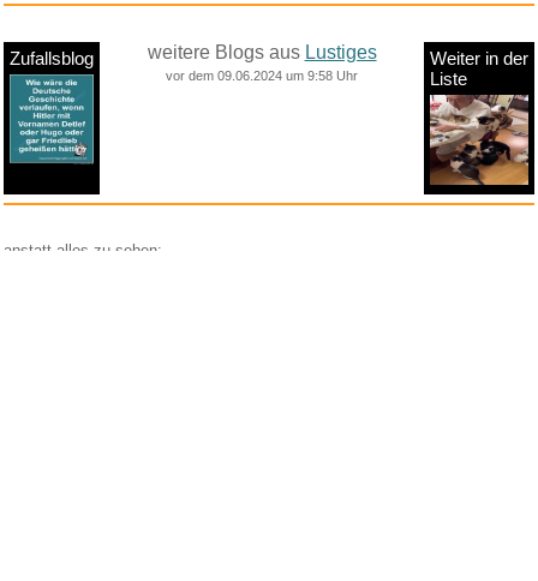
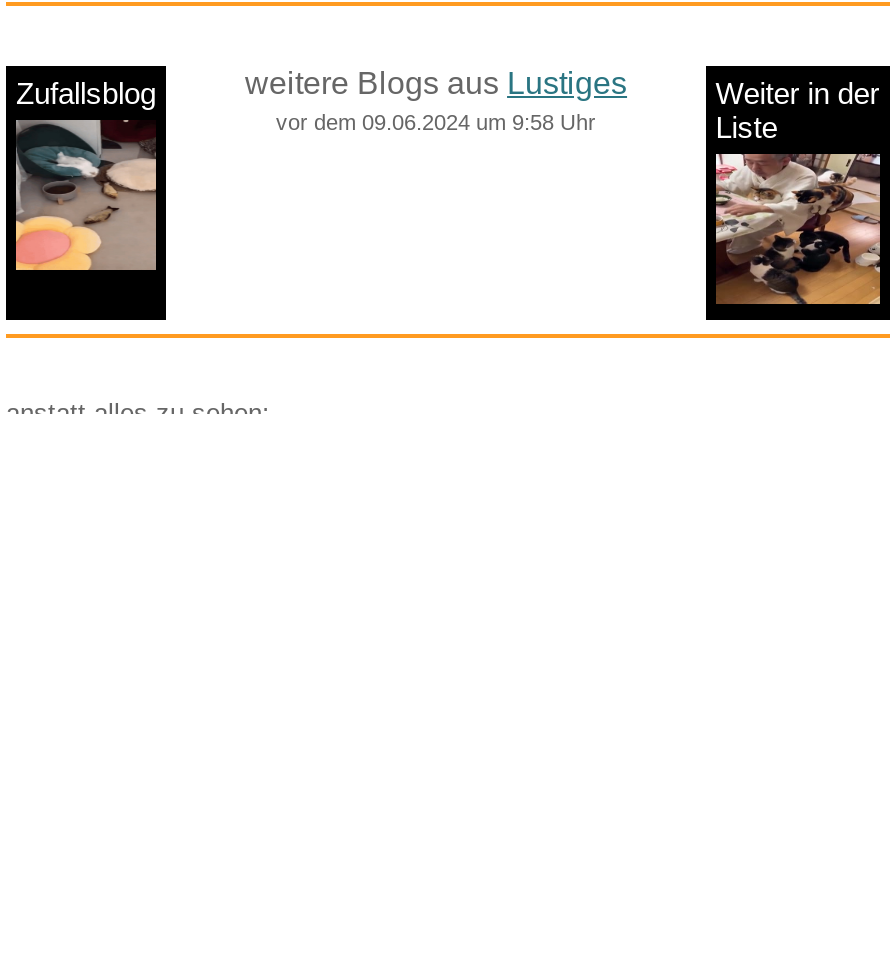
[8,73,95,164] [image] -> [14,120,158,272] [image]

